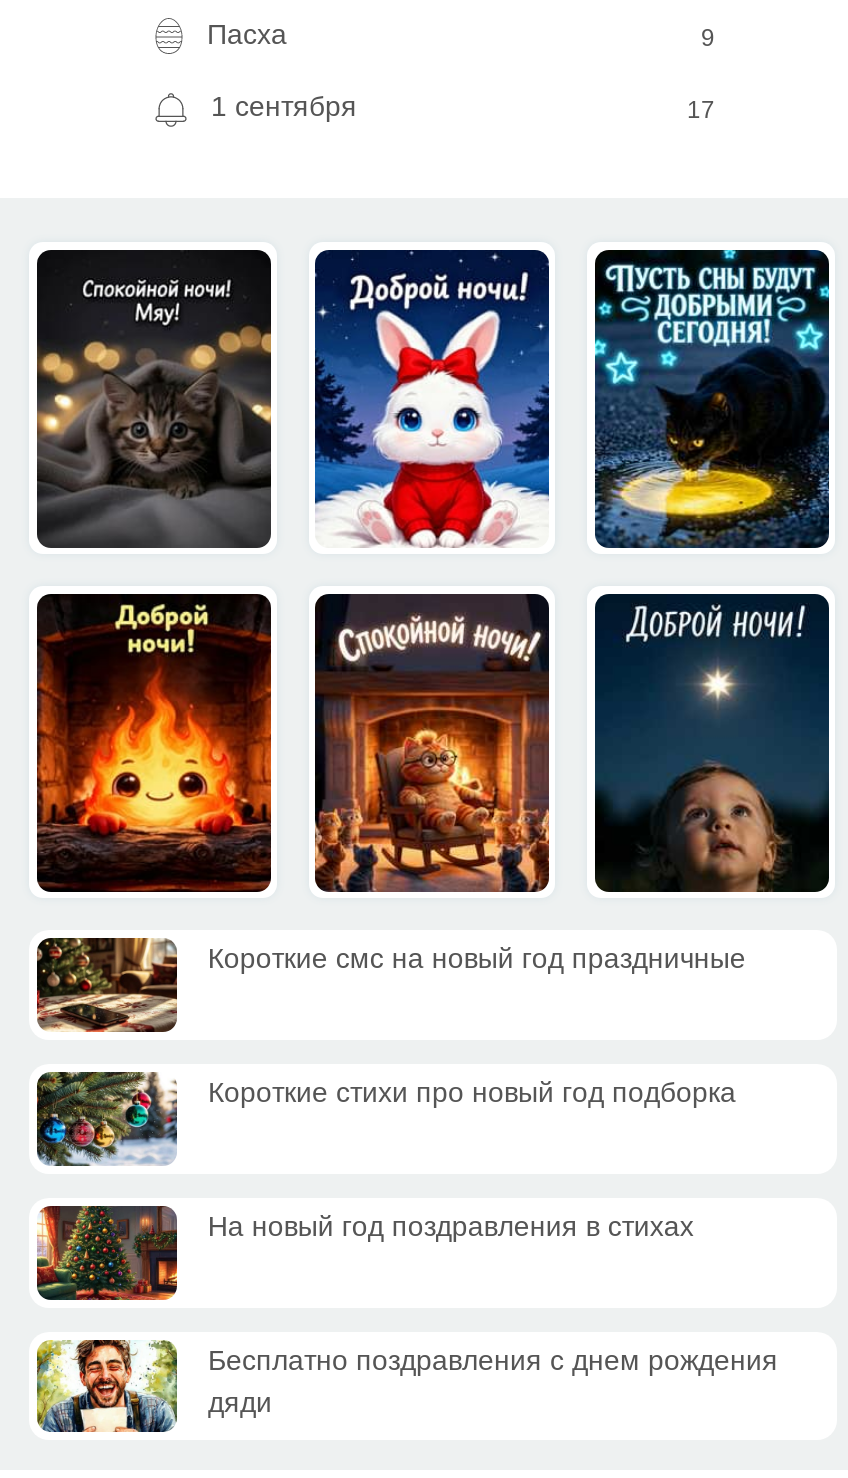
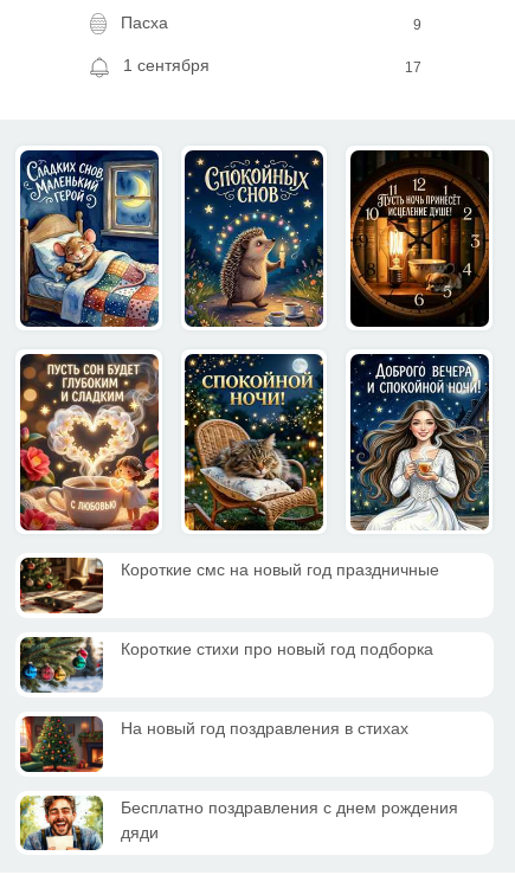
[35,250,273,548] [image] -> [19,150,160,327] [image]
[313,250,551,548] [image] -> [184,153,324,328] [image]
[593,248,831,550] [image] -> [349,149,490,327] [image]
[35,592,273,894] [image] -> [19,353,160,532] [image]
[313,594,551,894] [image] -> [184,353,324,532] [image]
[595,594,831,894] [image] -> [349,354,490,532] [image]

